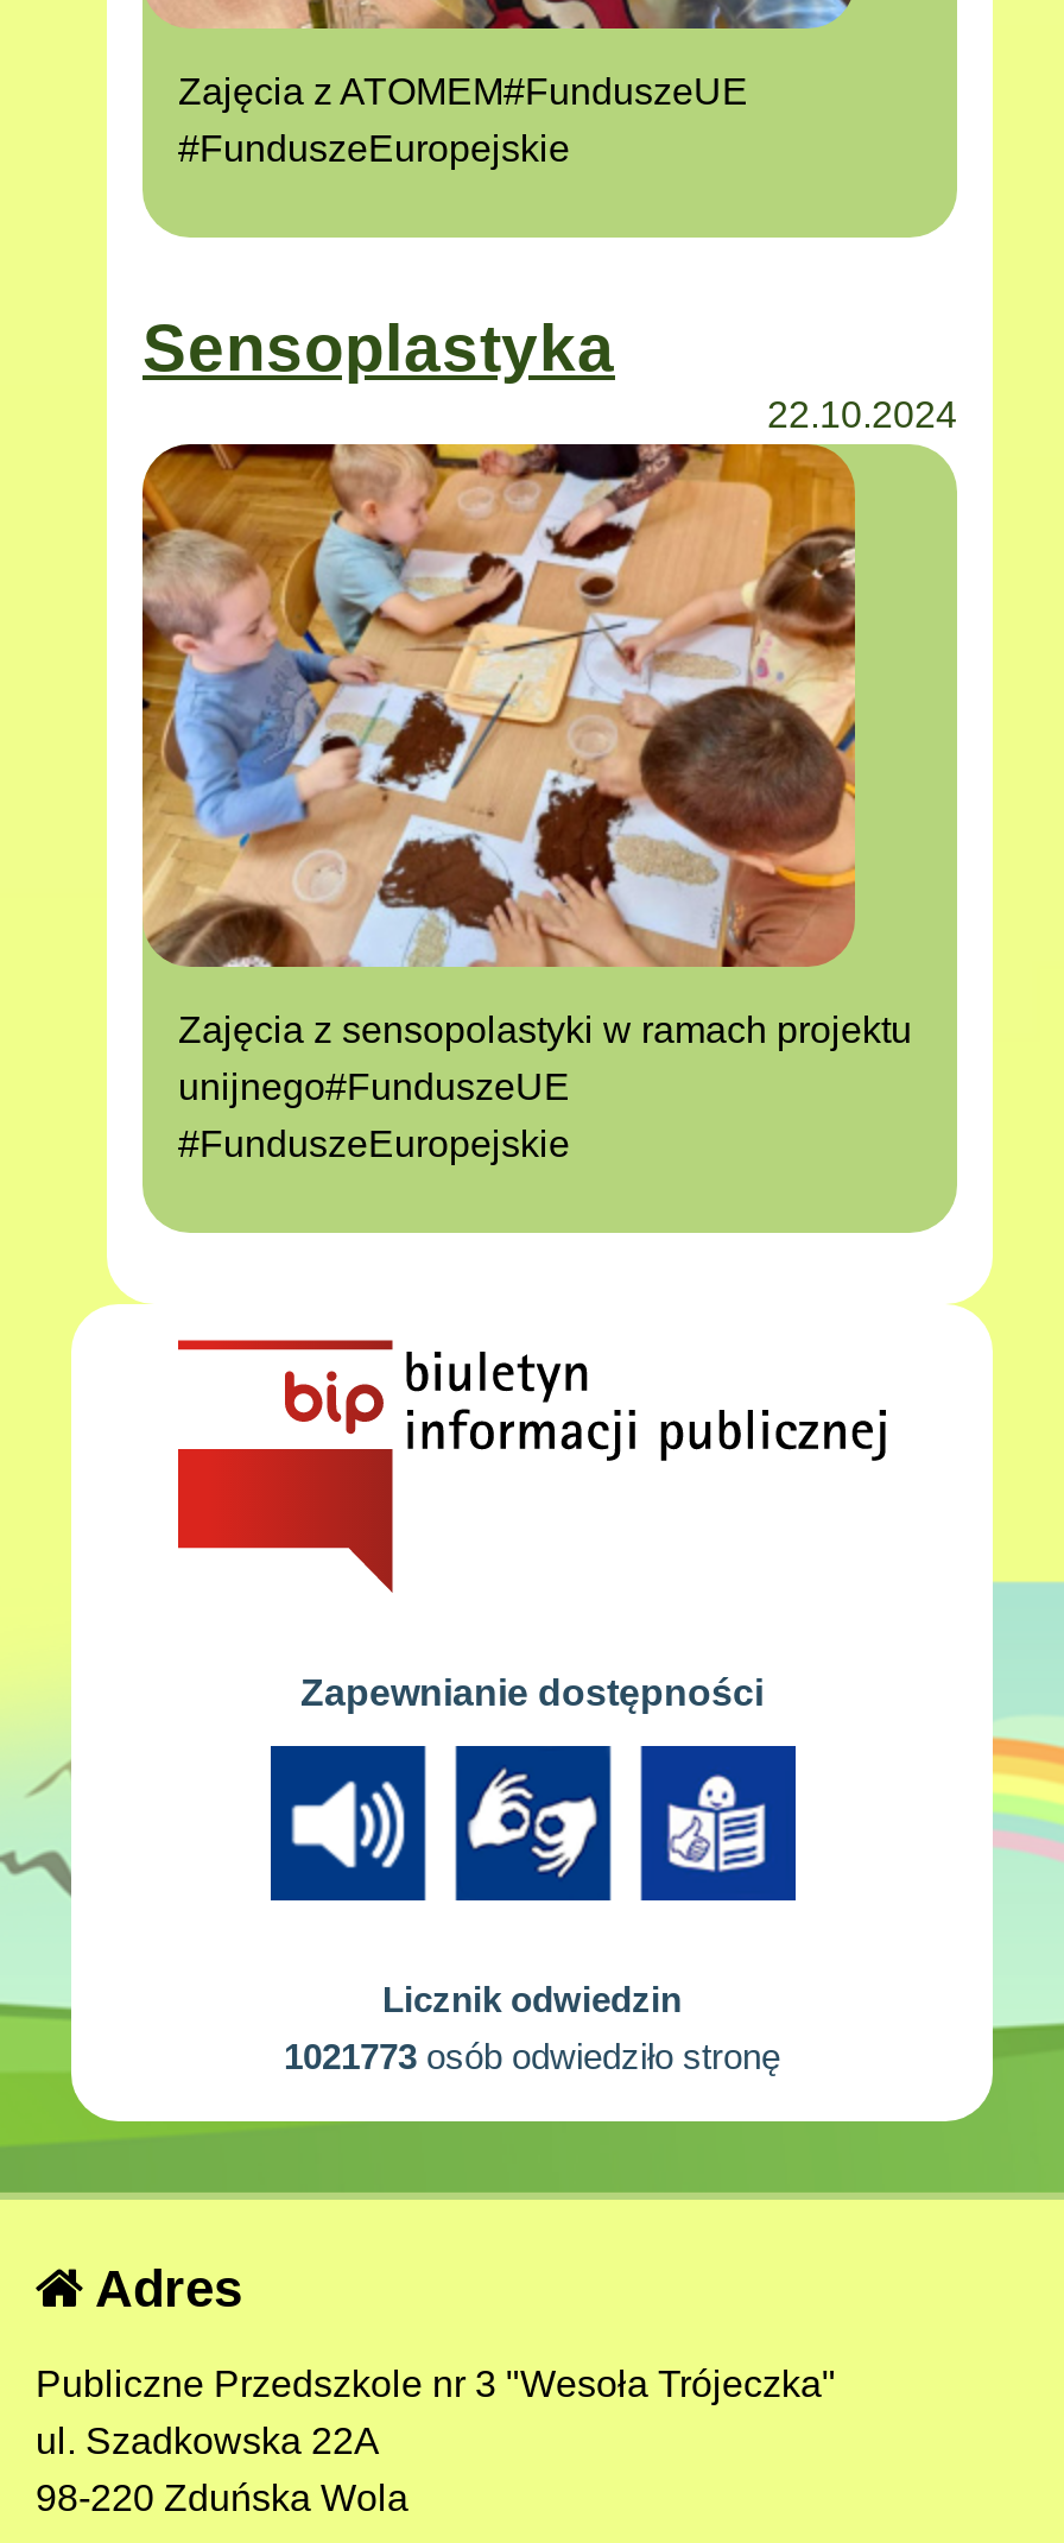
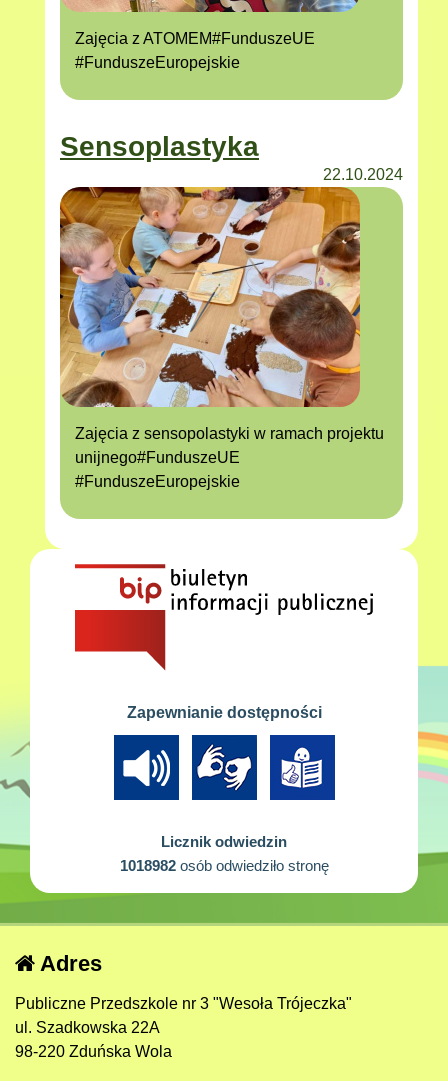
[284,2035,780,2075] 1021773 osób odwiedziło stronę -> [119,857,328,874] 1018982 osób odwiedziło stronę

